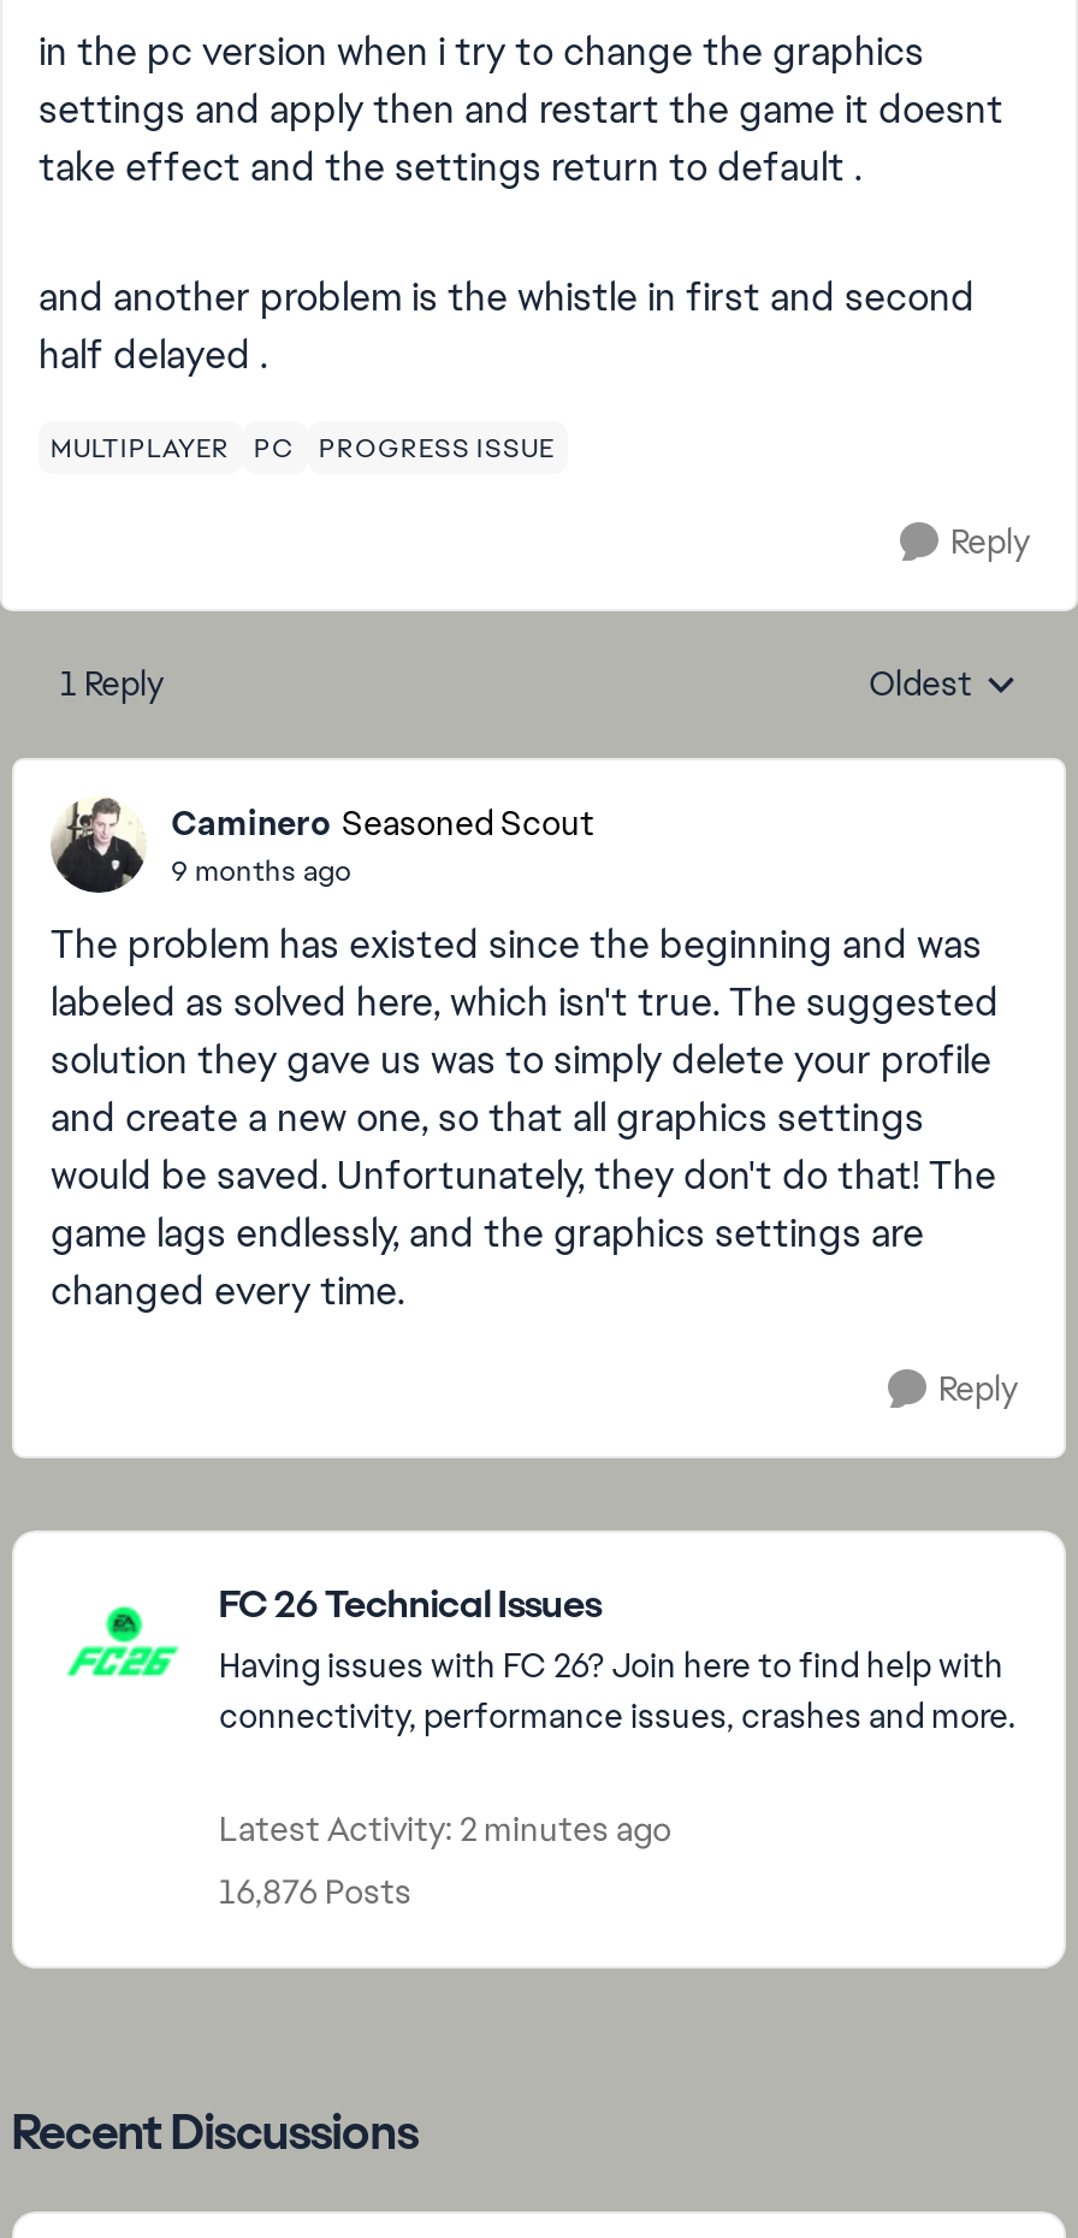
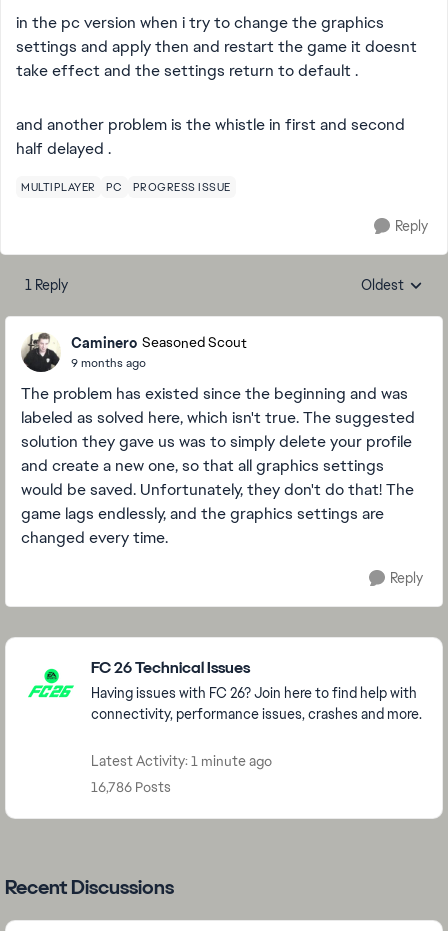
[219,1807,671,1851] Latest Activity: 2 minutes ago -> [91,752,272,770] Latest Activity: 1 minute ago
[219,1870,411,1913] 16,876 Posts -> [91,778,171,796] 16,786 Posts

